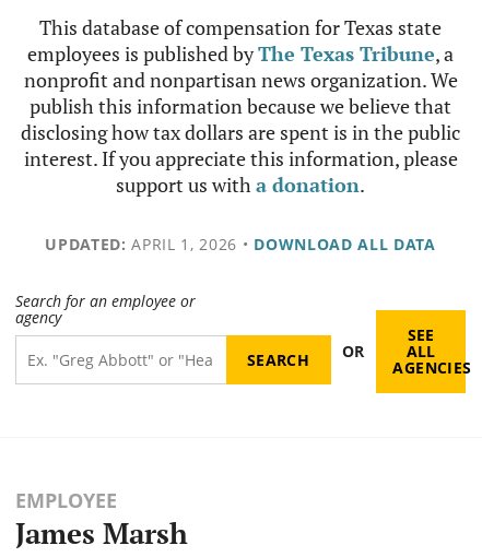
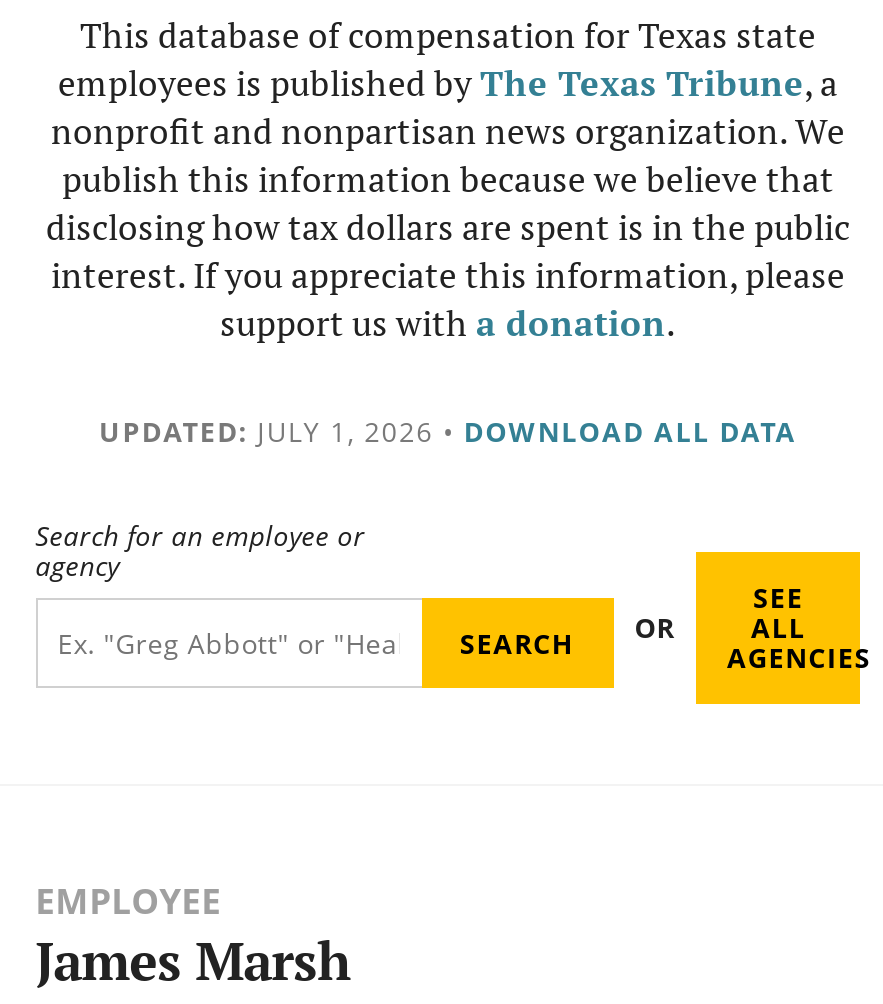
[45,234,436,254] UPDATED: APRIL 1, 2026 • DOWNLOAD ALL DATA -> [99,412,797,450] UPDATED: JULY 1, 2026 • DOWNLOAD ALL DATA

